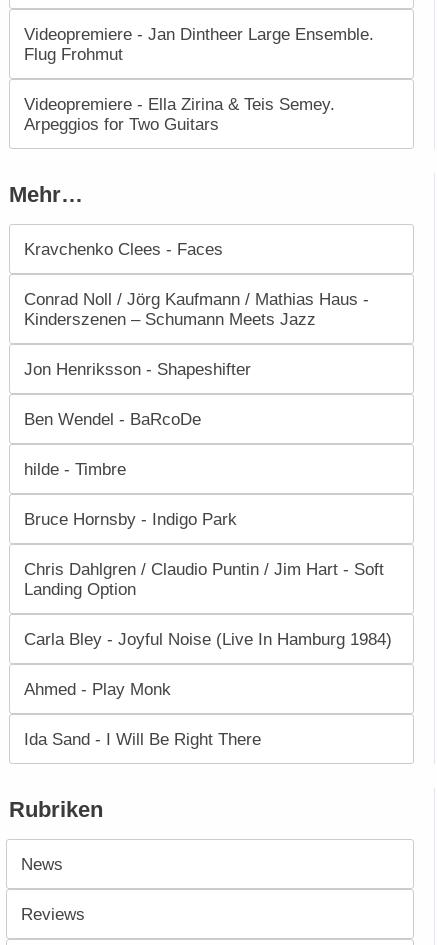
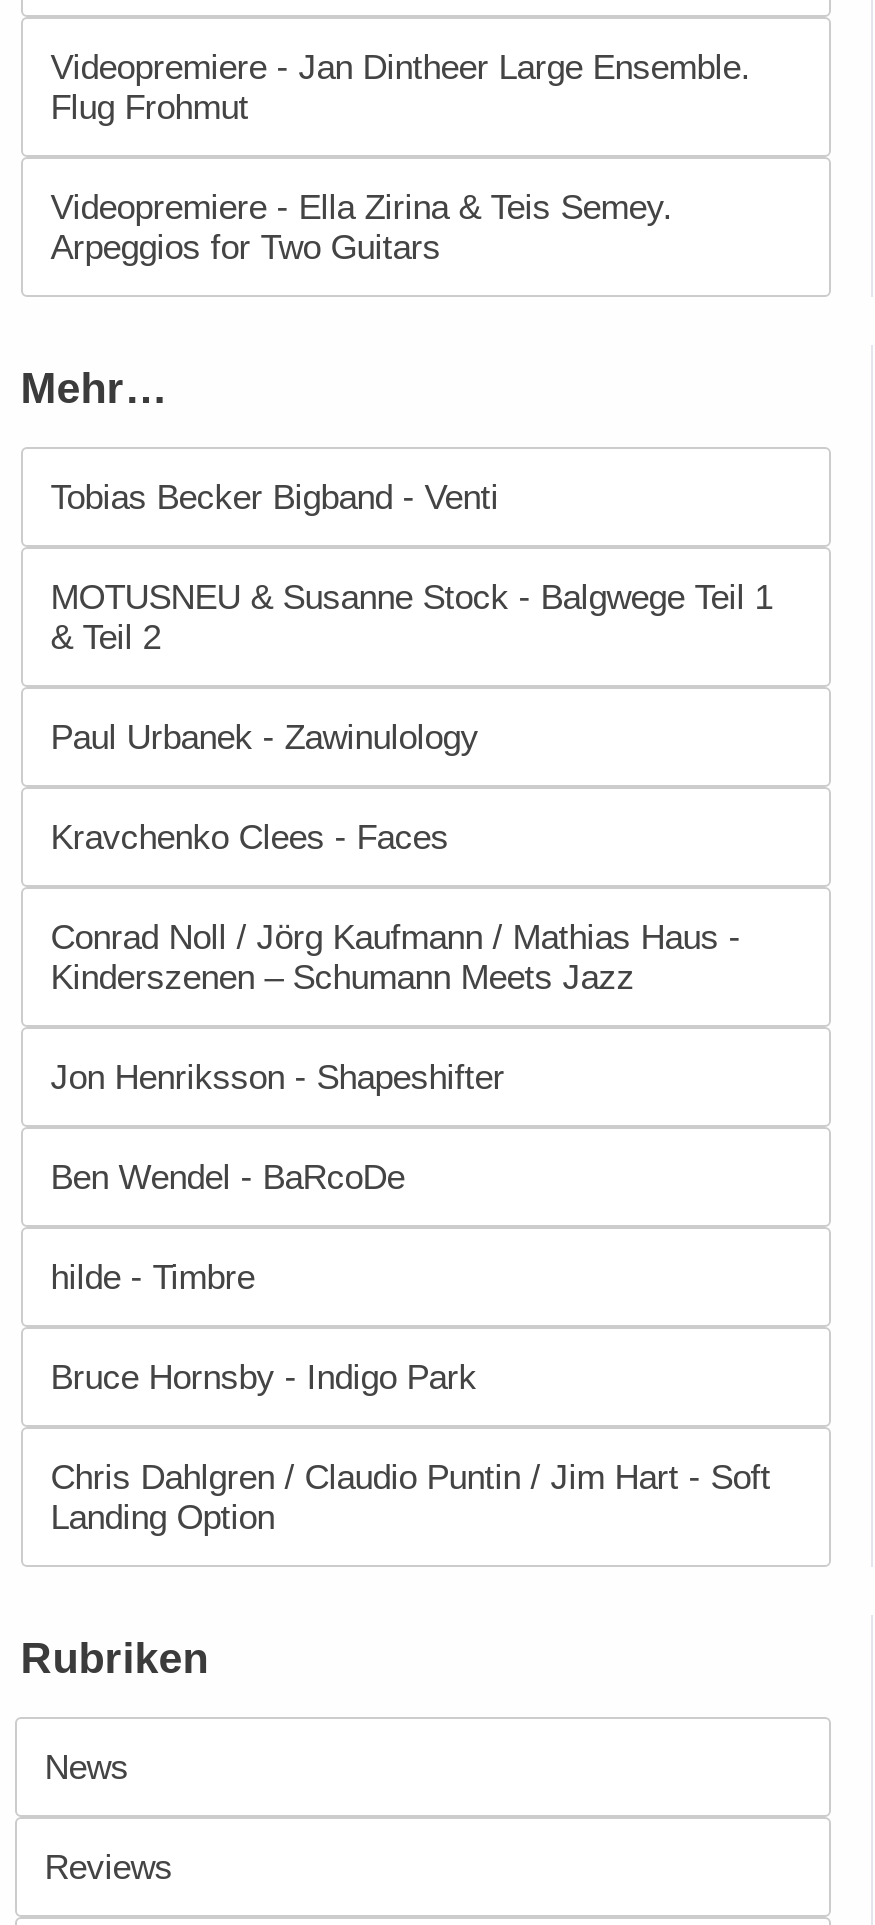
none -> [51,476,773,756] Tobias Becker Bigband - Venti | MOTUSNEU & Susanne Stock - Balgwege Teil 1 | & Teil 2 | Paul Urbanek - Zawinulology
moved [24,238,384,598] -> [51,816,771,1536]: Kravchenko Clees - Faces | Conrad Noll / Jörg Kaufmann / Mathias Haus - | Kinderszenen – Schumann Meets Jazz | ... | Chris Dahlgren / Claudio Puntin / Jim Hart - Soft | Landing Option
[24,628,392,748] Carla Bley - Joyful Noise (Live In Hamburg 1984) | Ahmed - Play Monk | Ida Sand - I Will Be Right There -> none

